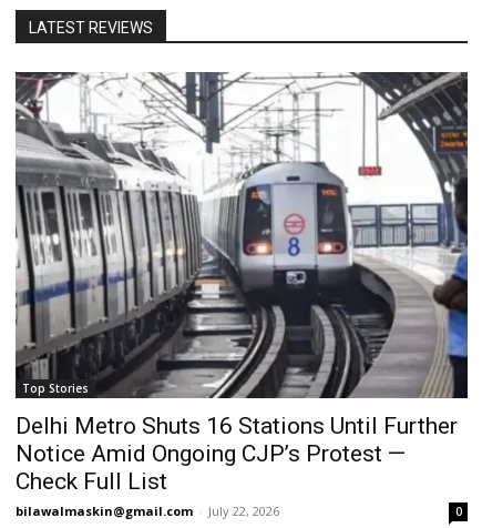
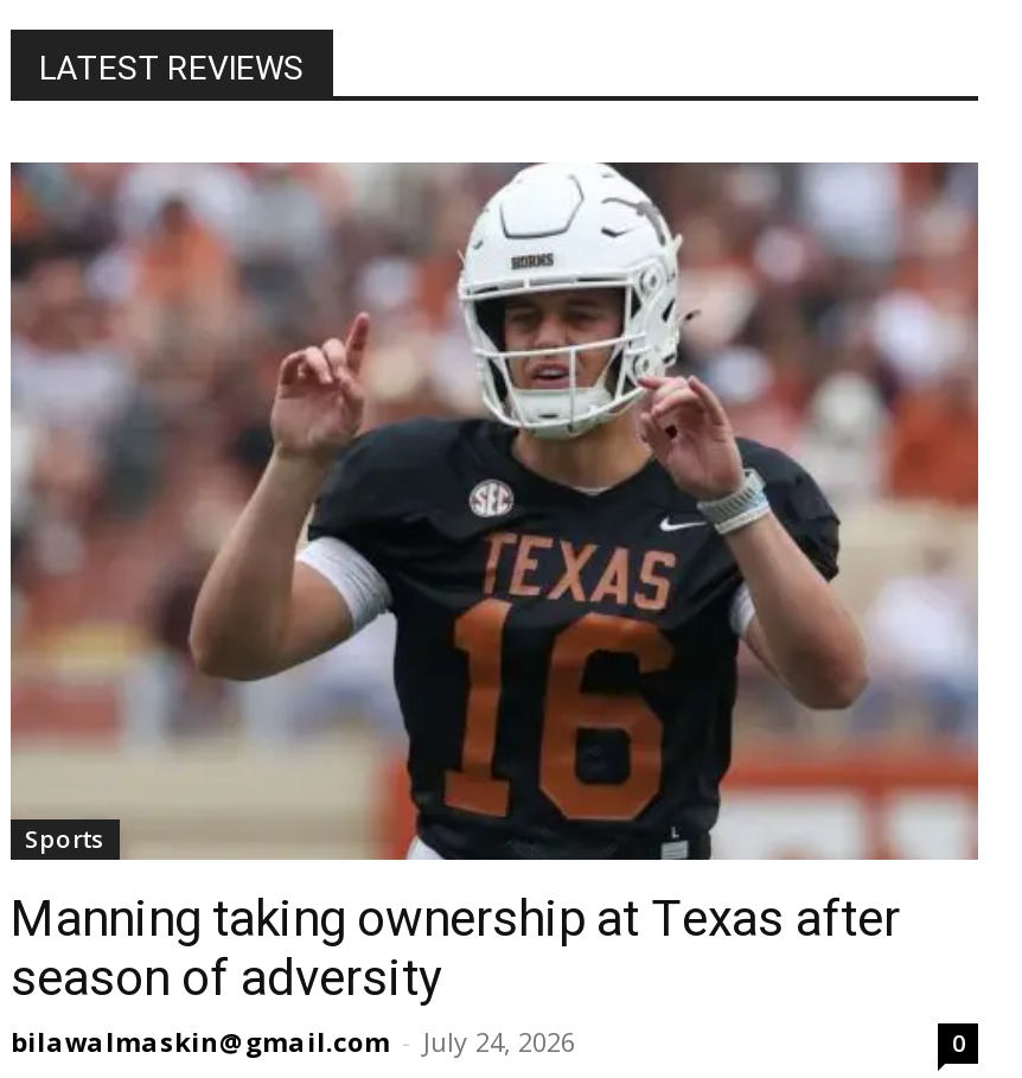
[16,72,469,399] [image] | Top Stories -> [11,160,981,855] [image] | Sports
[16,413,458,519] Delhi Metro Shuts 16 Stations Until Further | Notice Amid Ongoing CJP’s Protest — | Check Full List | bilawalmaskin@gmail.com - July 22, 2026 -> [11,890,900,1059] Manning taking ownership at Texas after | season of adversity | bilawalmaskin@gmail.com - July 24, 2026

